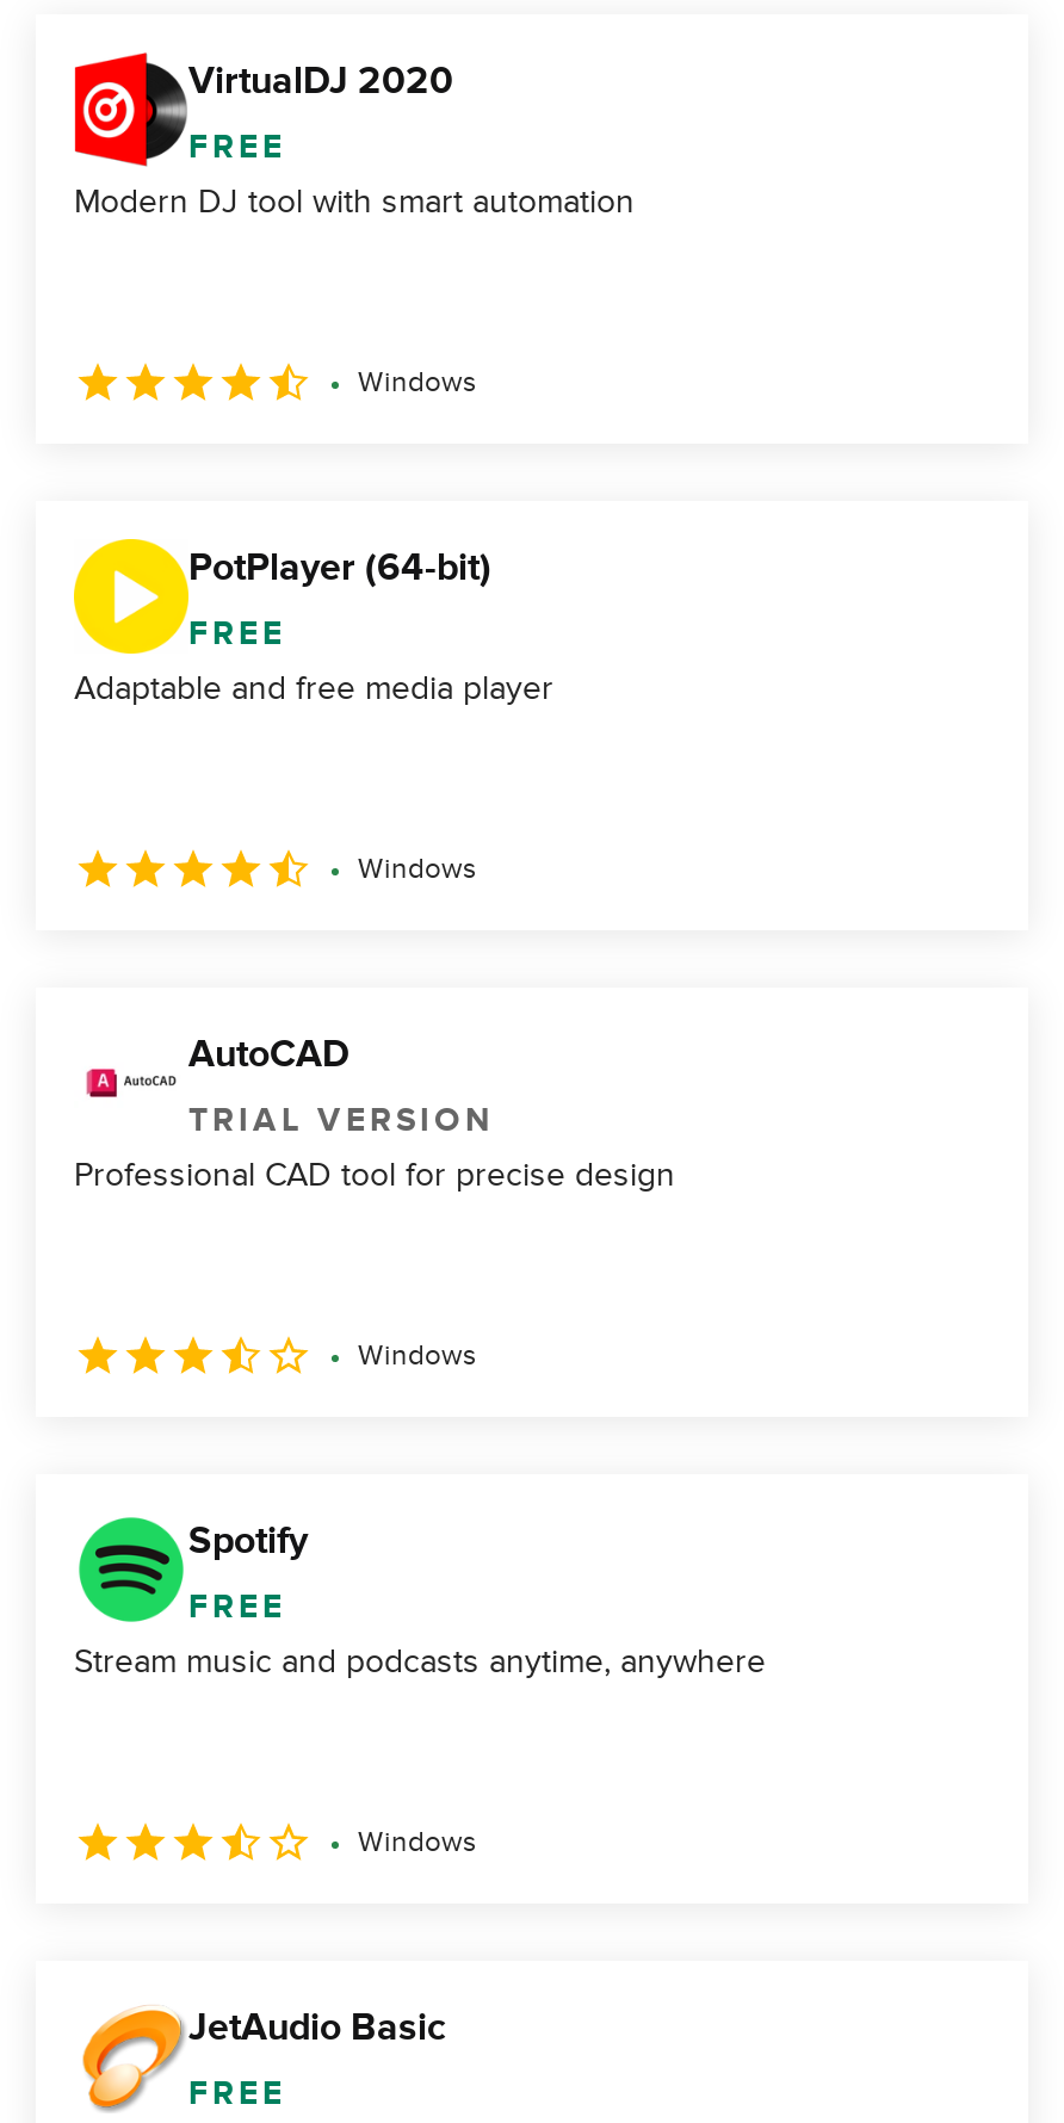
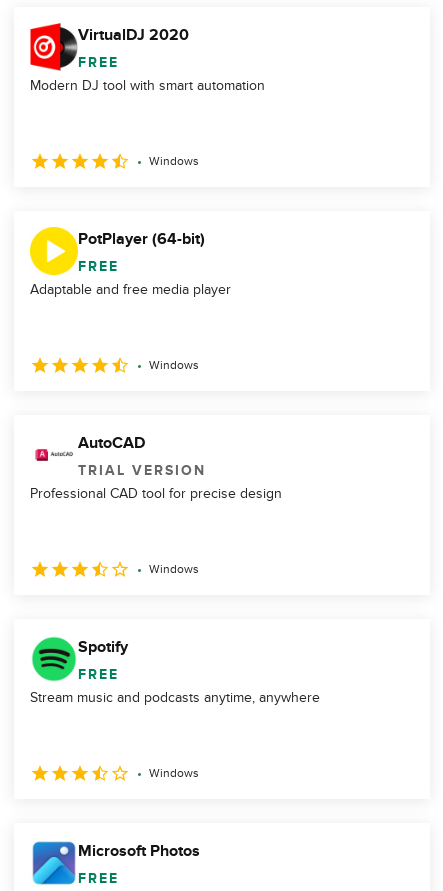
[81,2004,446,2111] [image] | JetAudio Basic -> [32,841,200,886] [image] | Microsoft Photos

